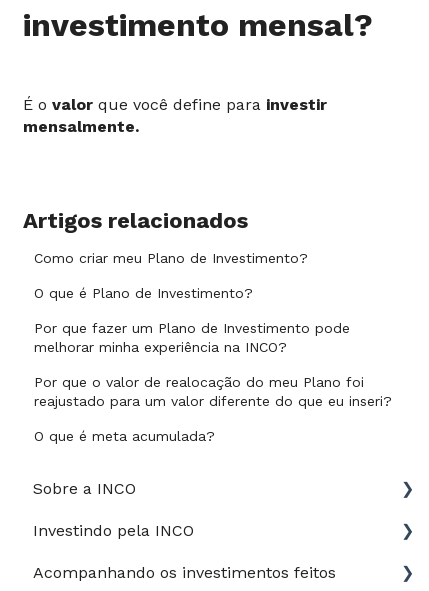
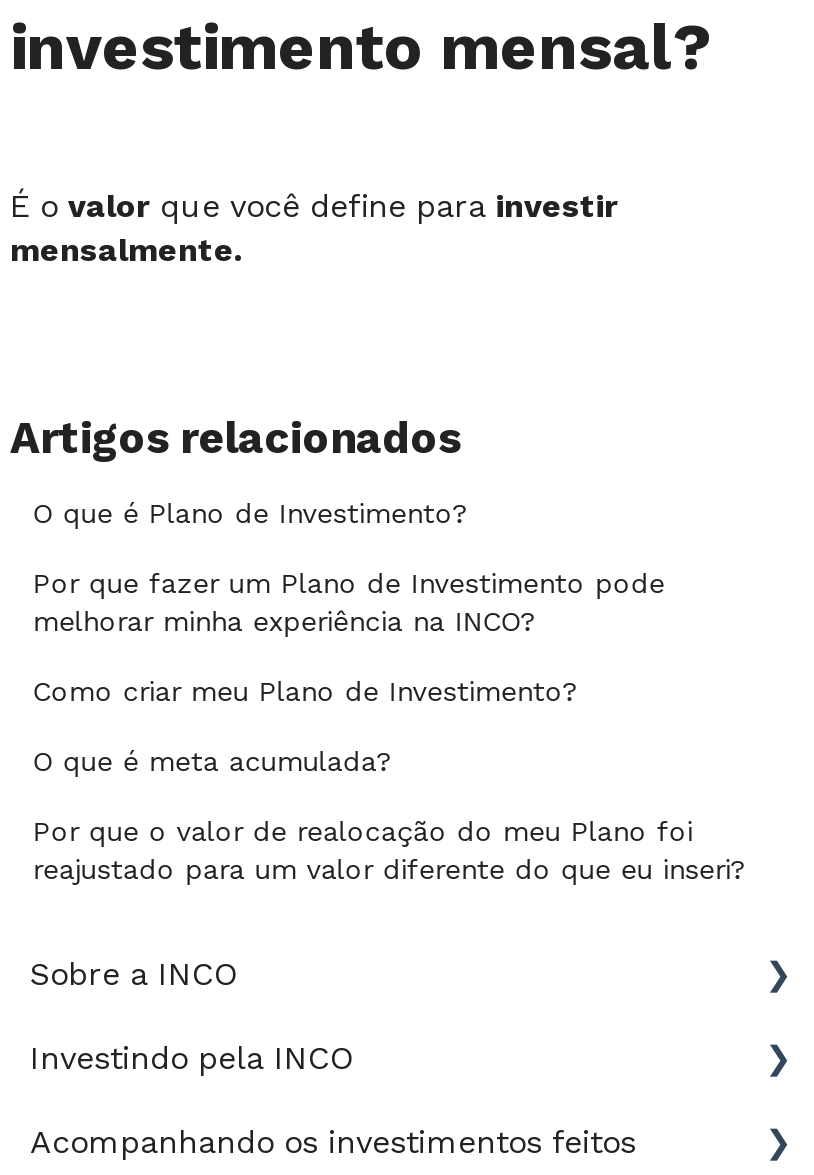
moved [34,250,308,266] -> [32,674,580,706]: Como criar meu Plano de Investimento?
moved [34,285,350,355] -> [32,496,664,636]: O que é Plano de Investimento? | Por que fazer um Plano de Investimento pode | melhorar minha experiência na INCO?
moved [34,374,392,409] -> [32,814,748,884]: Por que o valor de realocação do meu Plano foi | reajustado para um valor diferente do que eu inseri?
moved [34,428,215,444] -> [32,744,394,776]: O que é meta acumulada?

